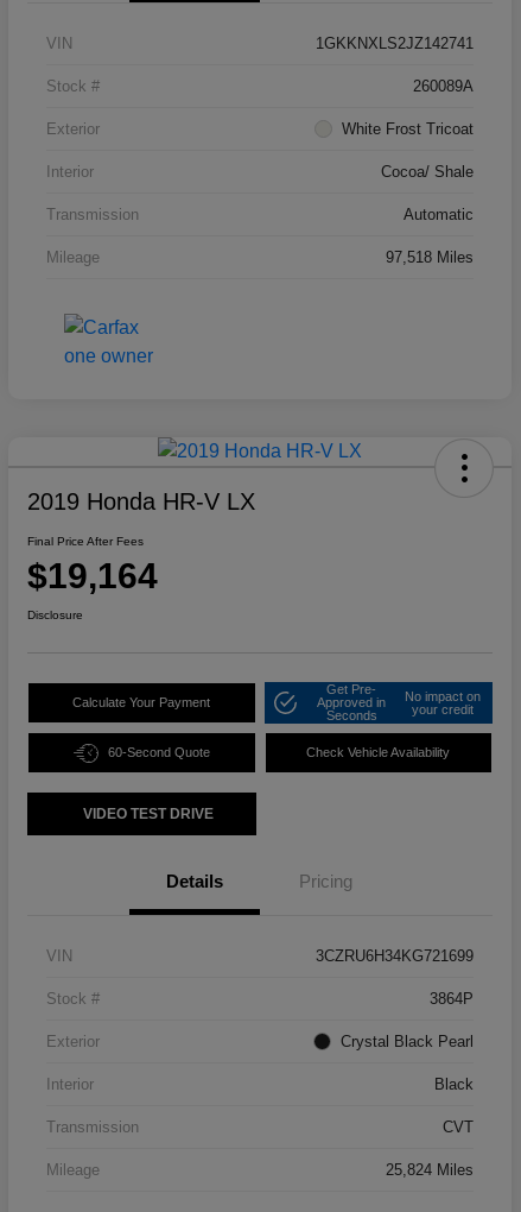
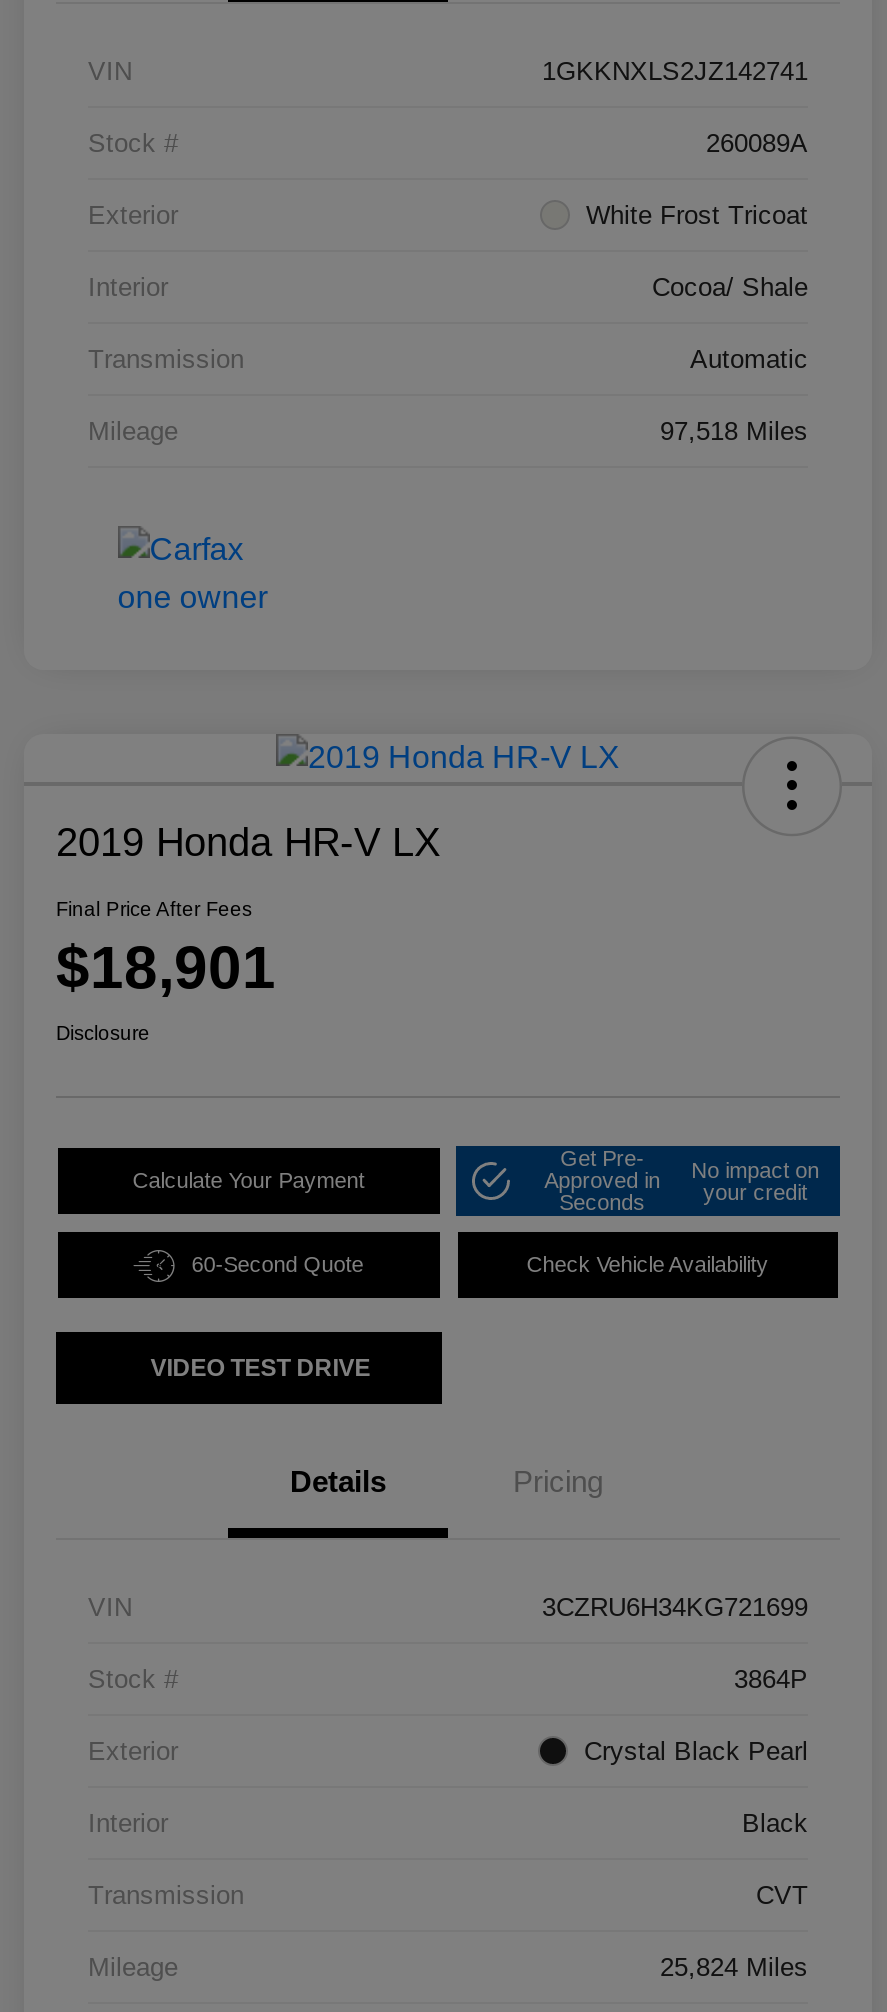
[27,556,158,596] $19,164 -> [56,934,276,1000] $18,901

